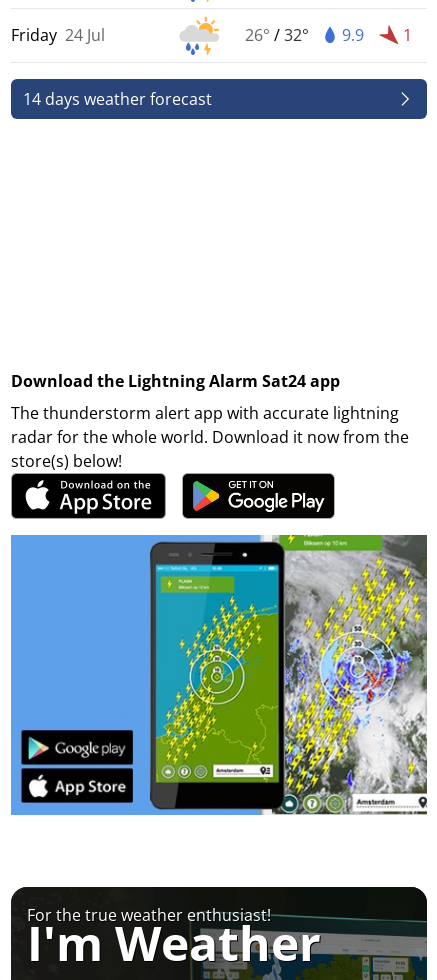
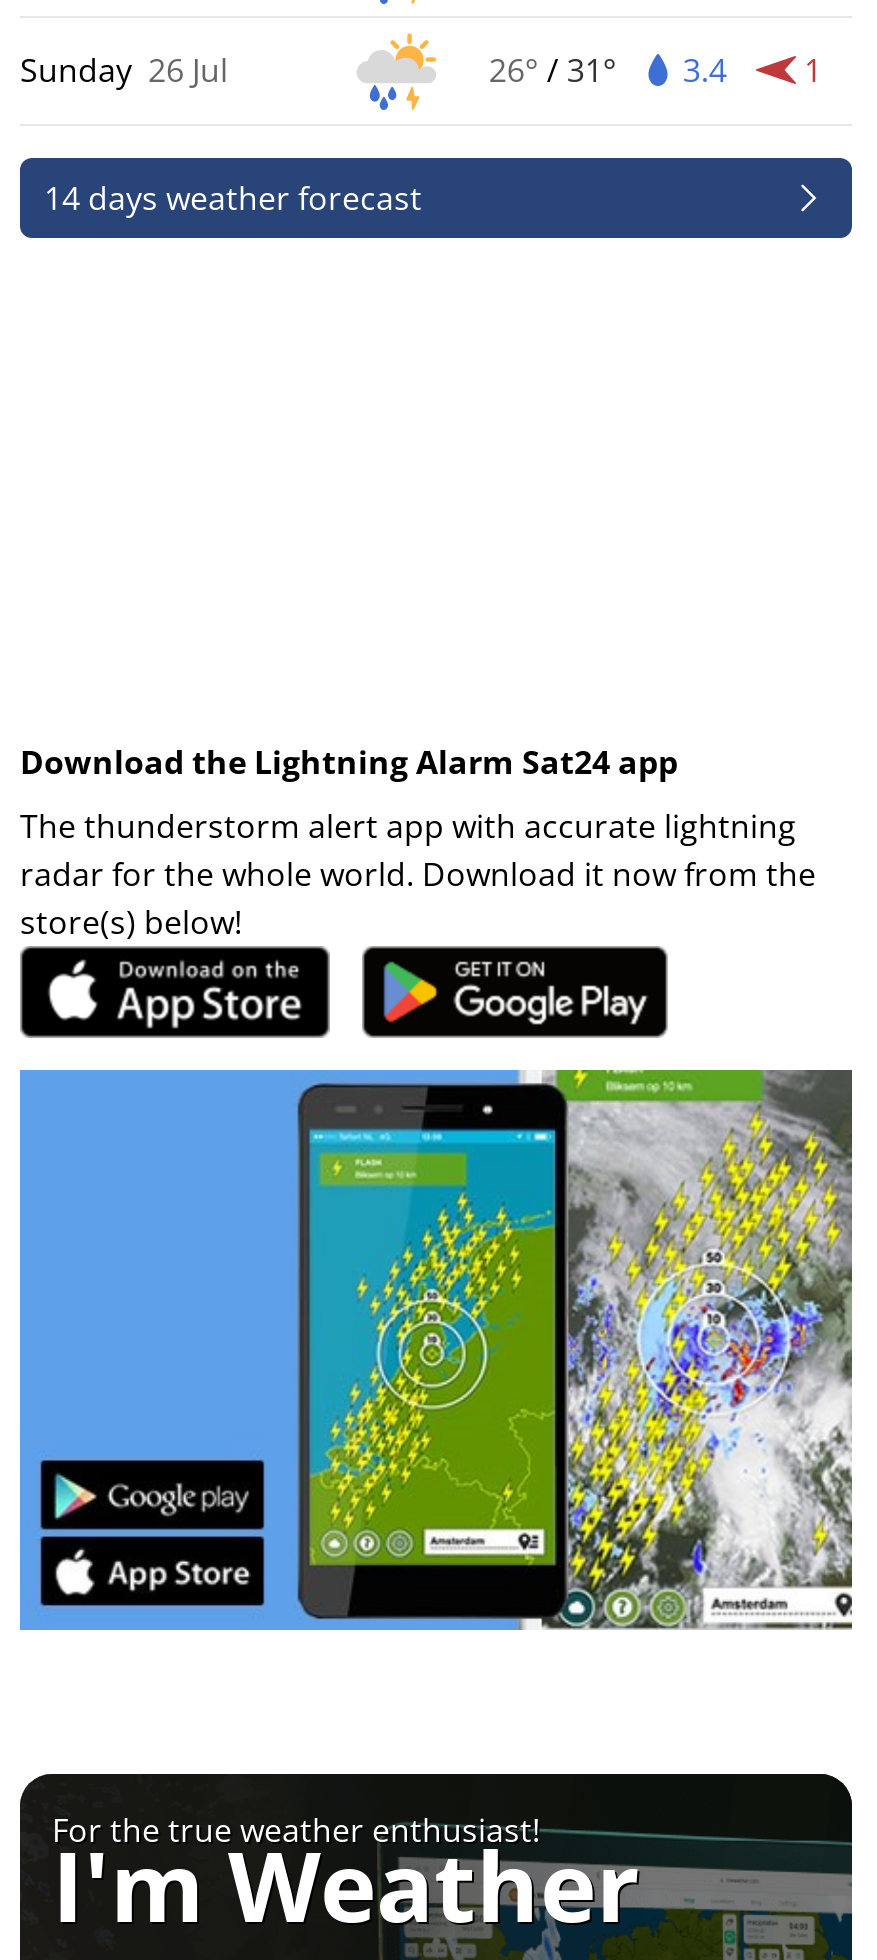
[11,24,105,46] Friday 24 Jul -> [20,49,228,93] Sunday 26 Jul
[245,24,309,46] 26° / 32° -> [489,49,617,93] 26° / 31°
[342,24,364,46] 9.9 -> [683,49,727,93] 3.4

